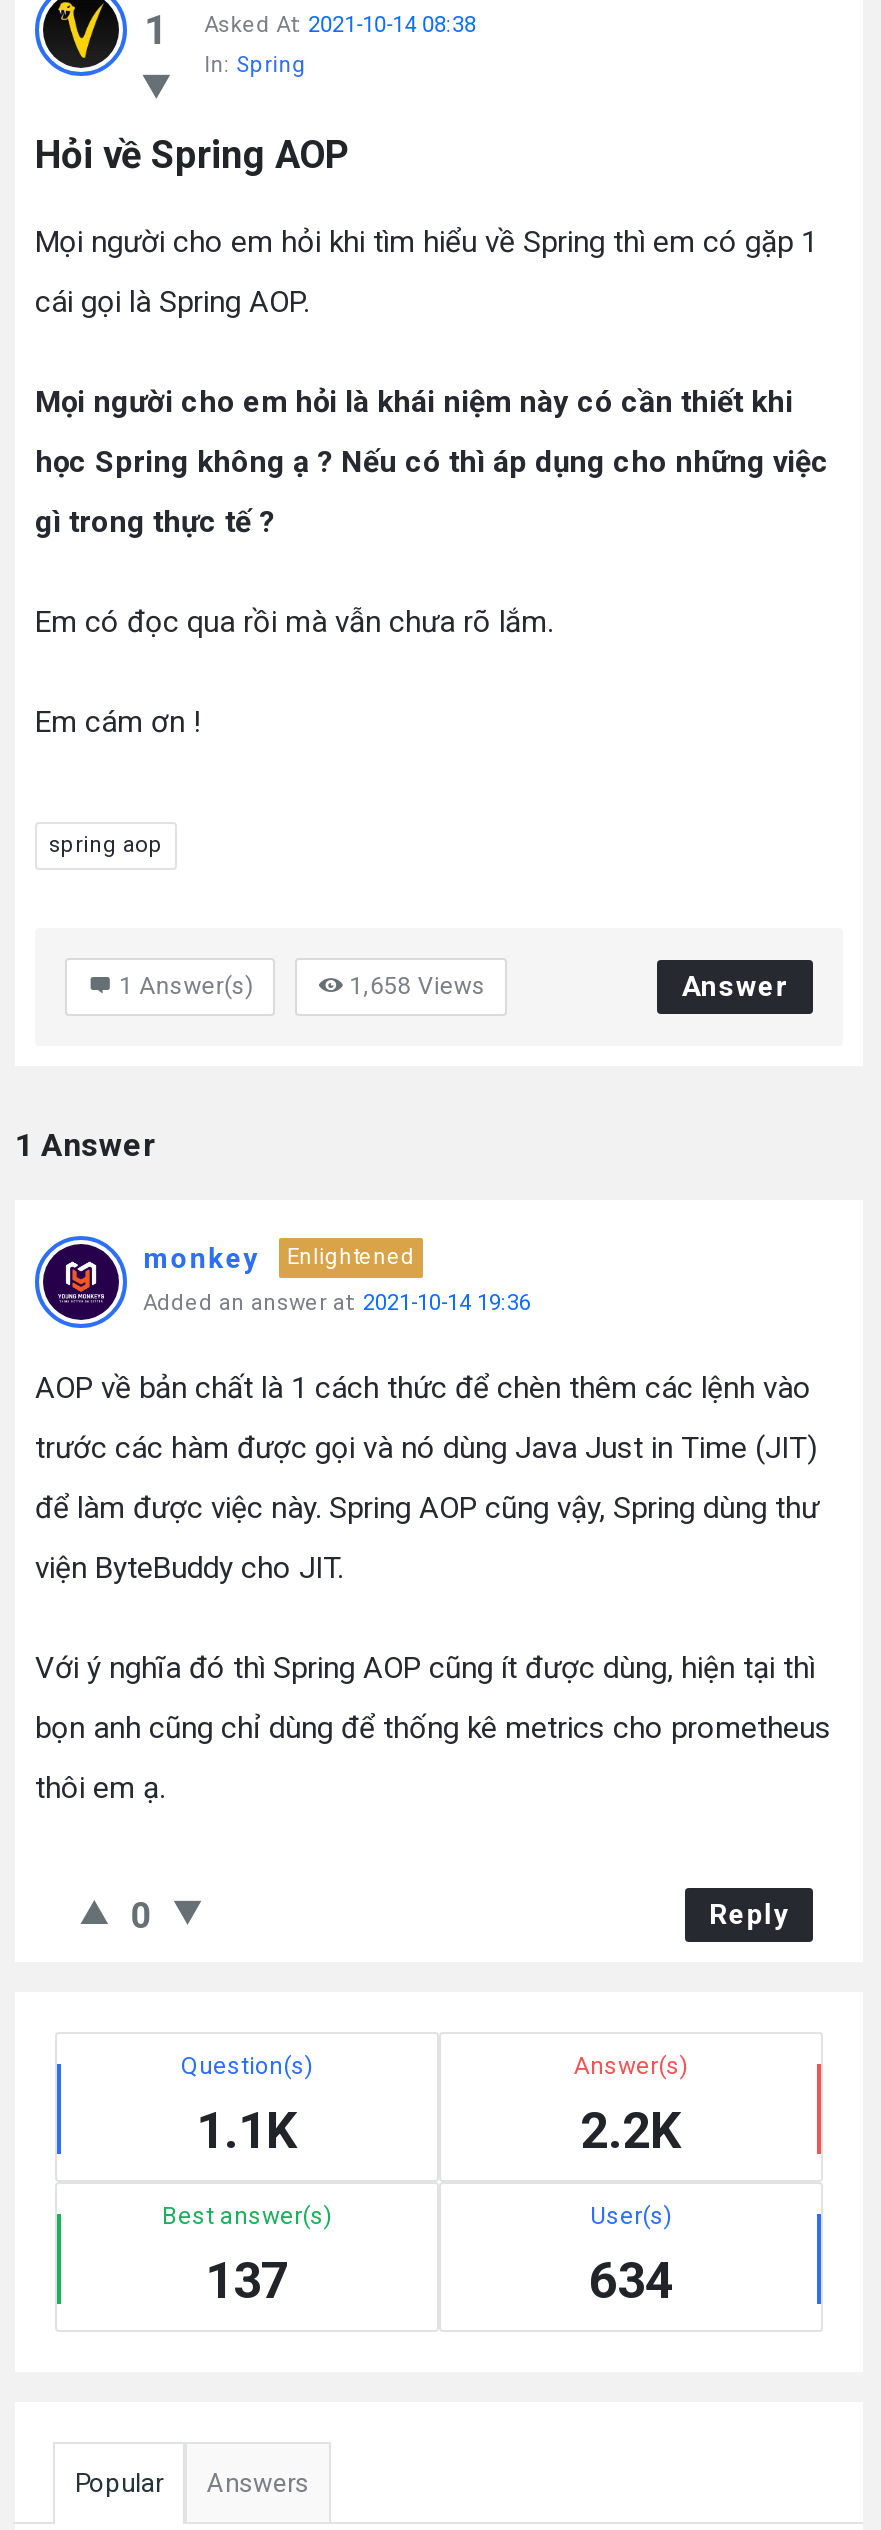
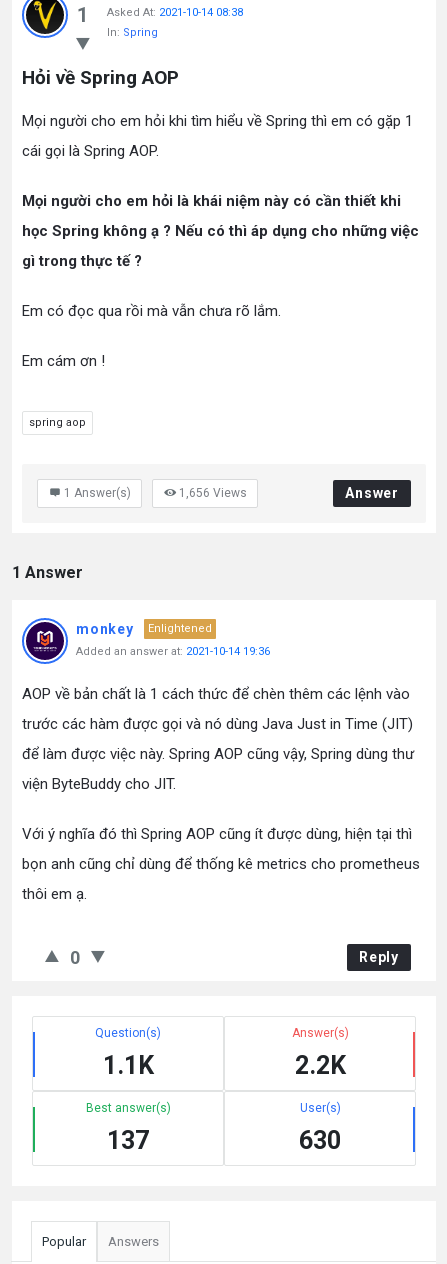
[350,972,486,1000] 1,658 Views -> [179,486,247,500] 1,656 Views
[589,2251,673,2309] 634 -> [299,1125,341,1154] 630

